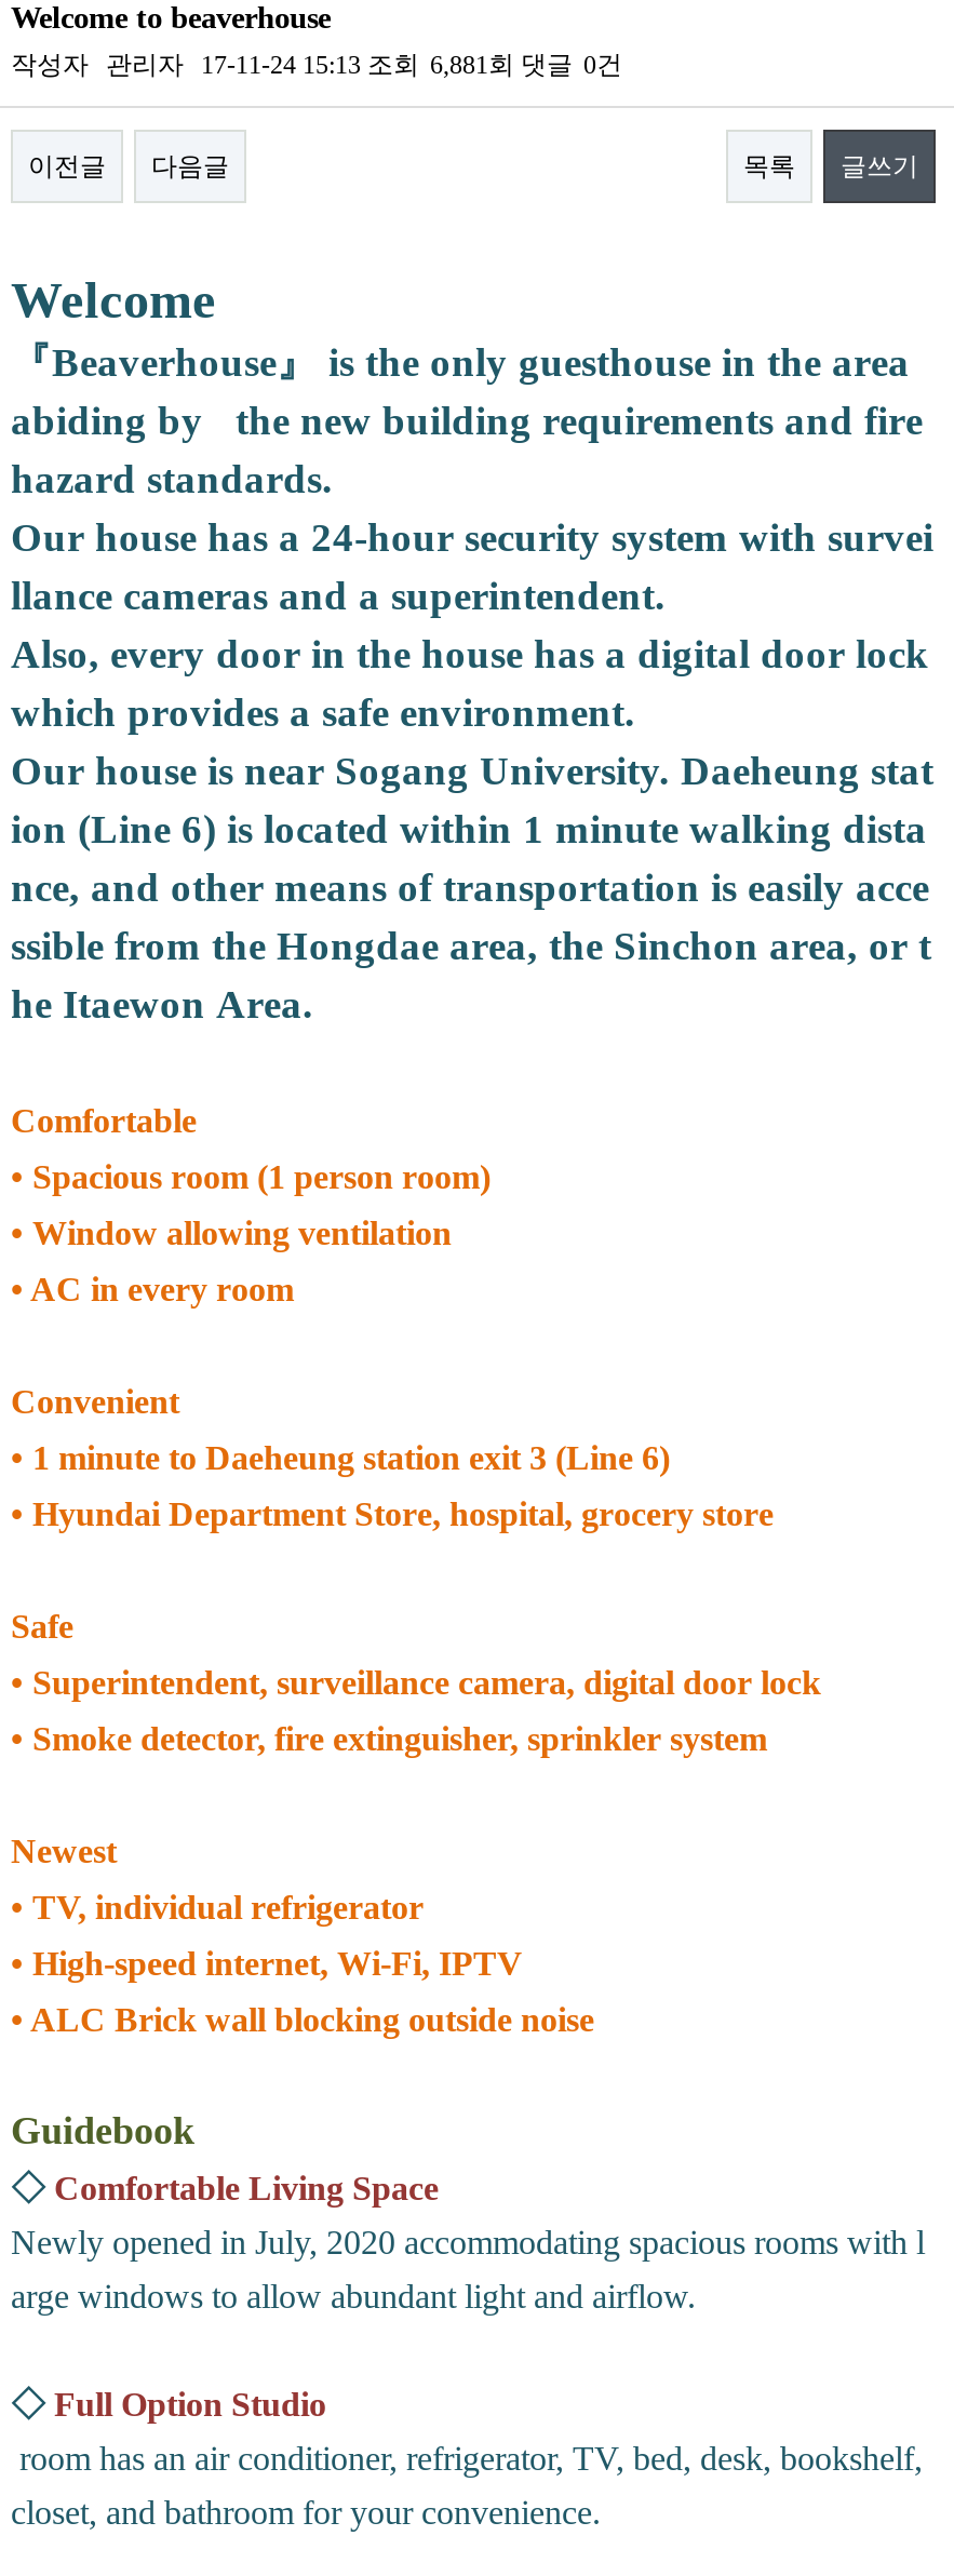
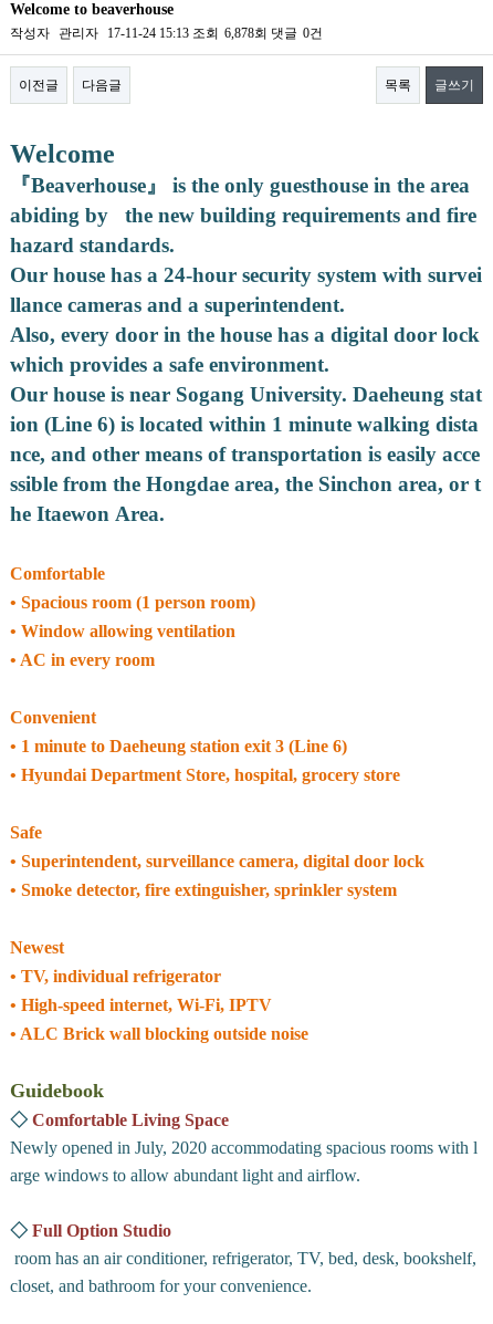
[11,50,622,80] 작성자 관리자 17-11-24 15:13 조회 6,881회 댓글 0건 -> [10,25,323,41] 작성자 관리자 17-11-24 15:13 조회 6,878회 댓글 0건

